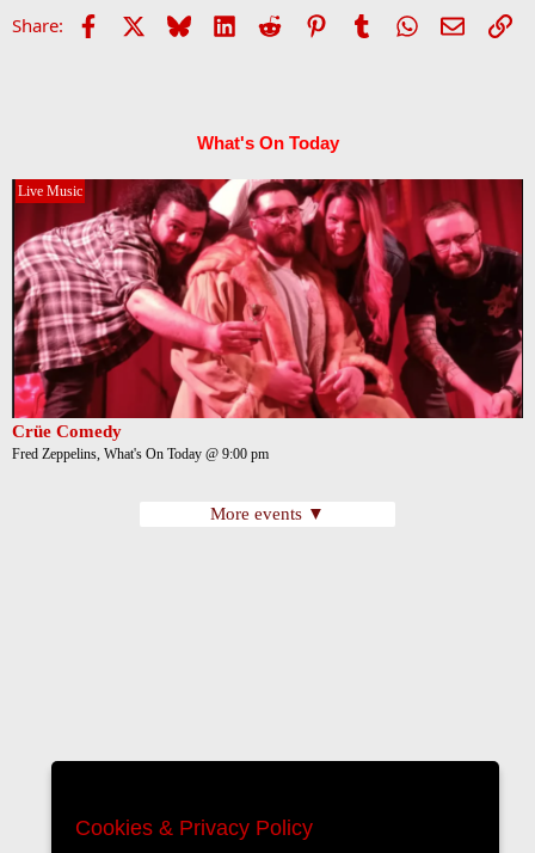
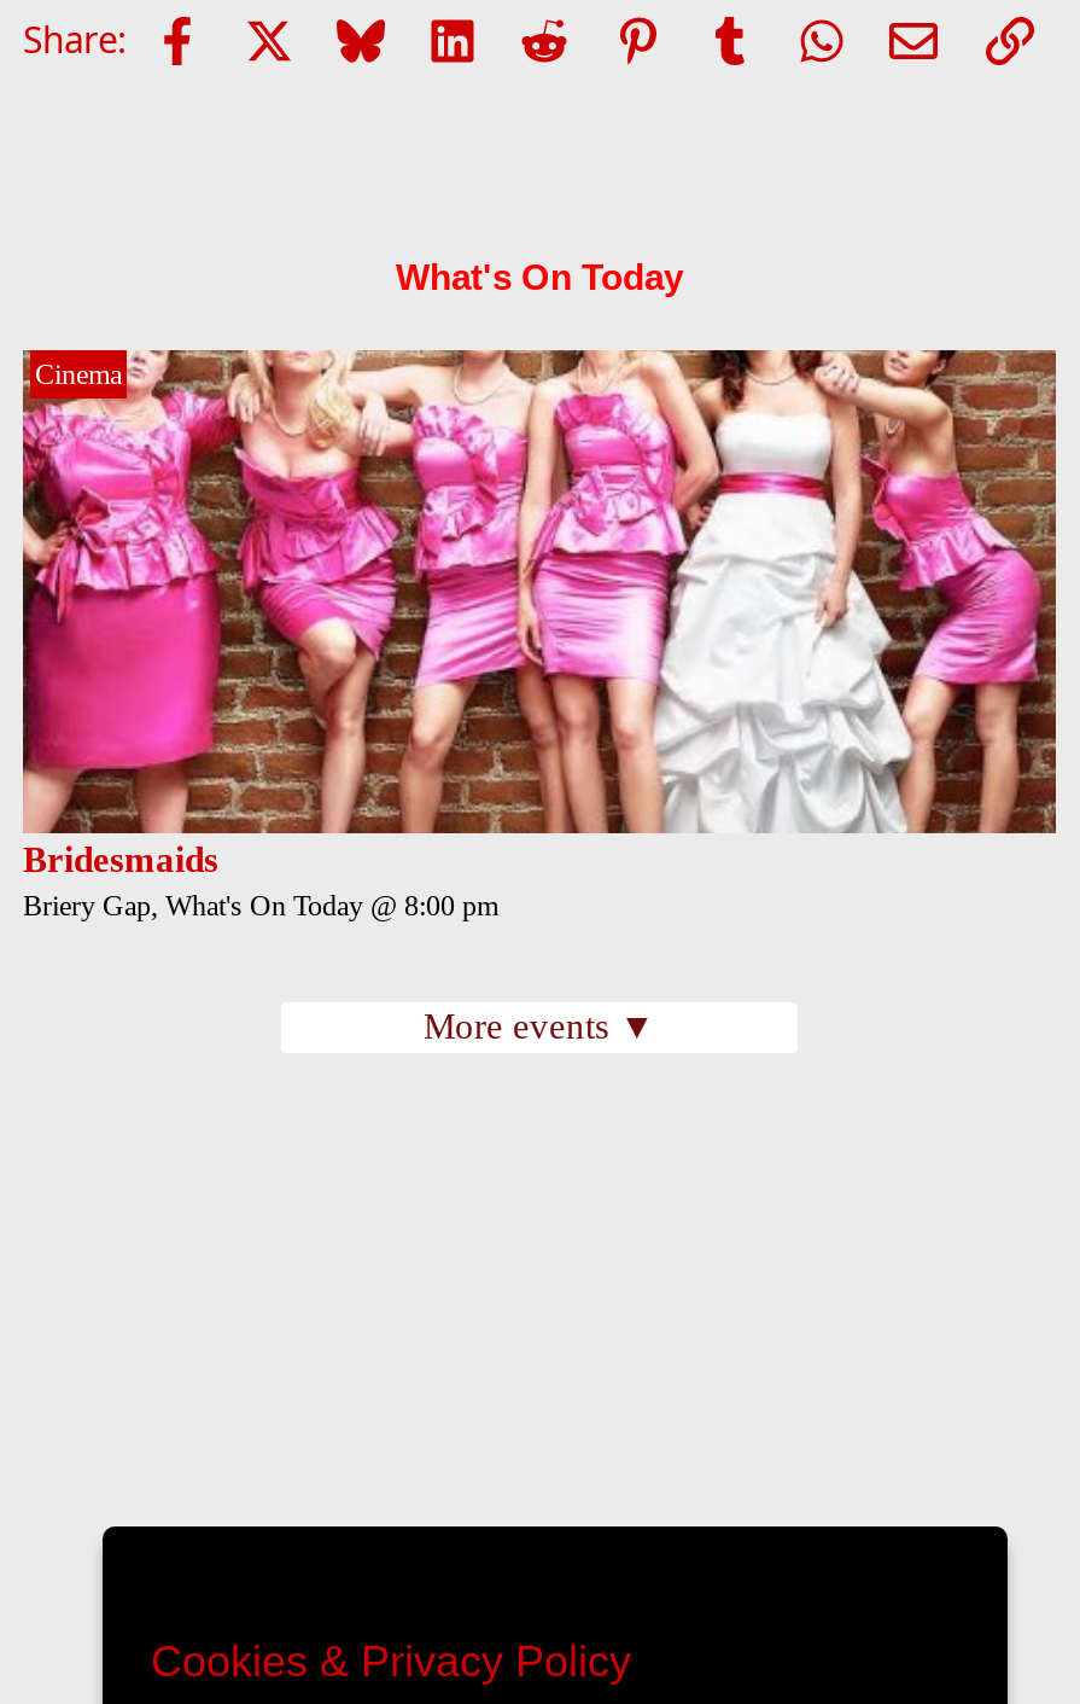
[11,178,524,419] [image] | Live Music -> [21,348,1058,836] [image] | Cinema
[12,422,269,463] Crüe Comedy | Fred Zeppelins, What's On Today @ 9:00 pm -> [23,841,498,923] Bridesmaids | Briery Gap, What's On Today @ 8:00 pm

